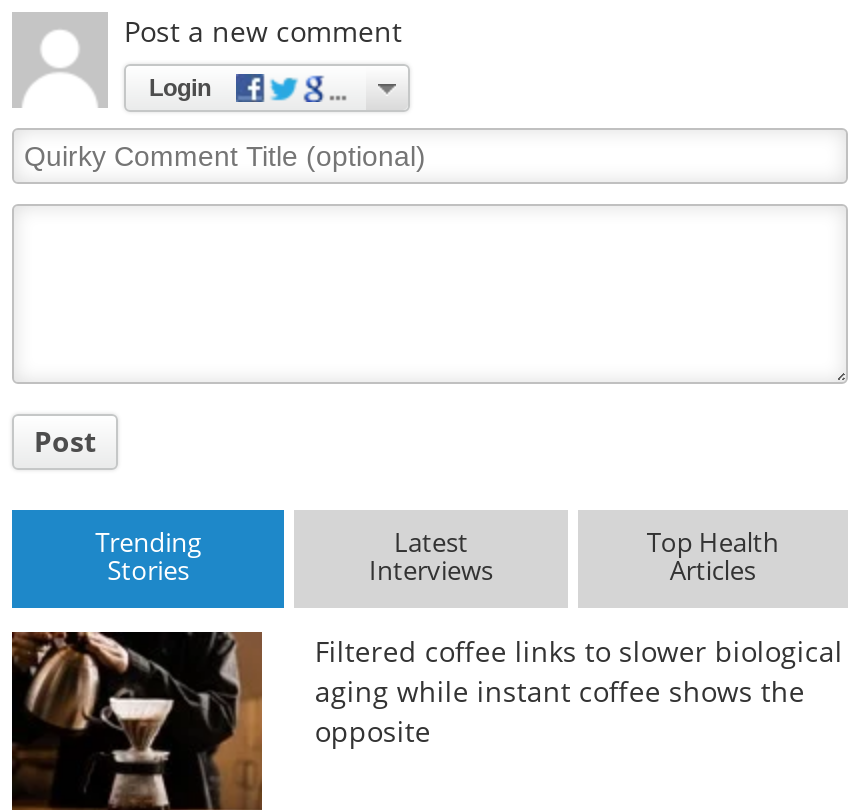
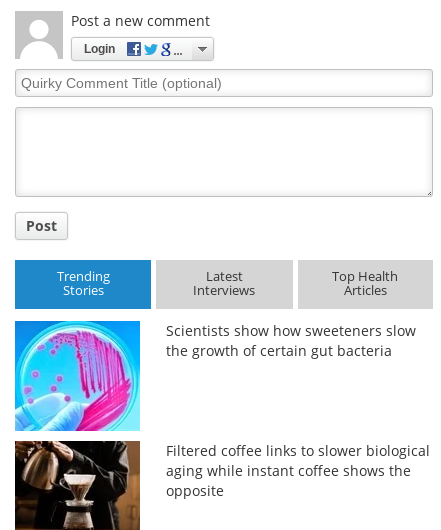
none -> [14,320,416,432] [image] | Scientists show how sweeteners slow | the growth of certain gut bacteria

